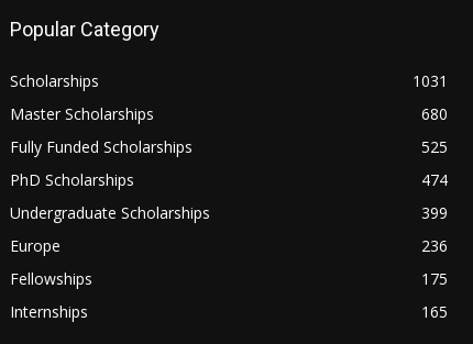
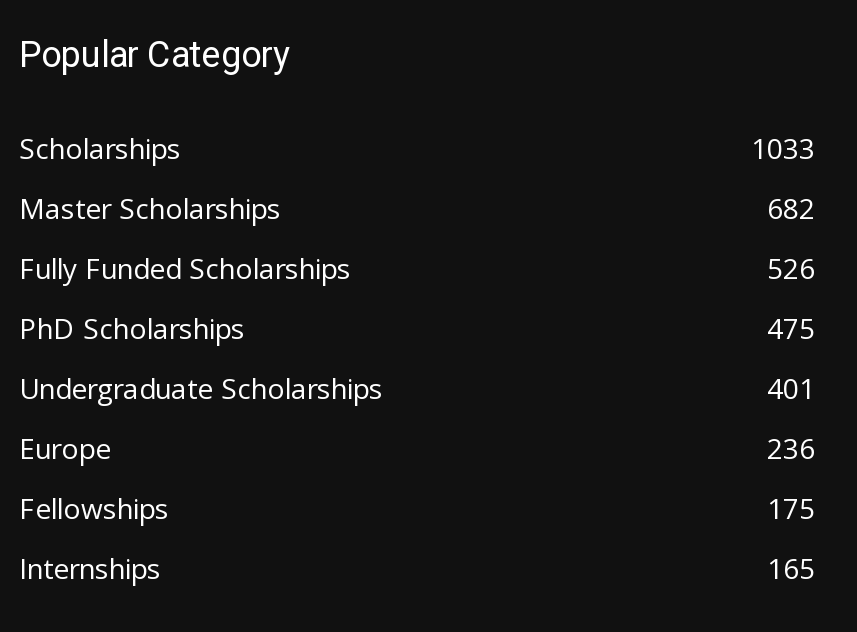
[413,70,448,91] 1031 -> [751,129,815,167] 1033
[421,103,448,124] 680 -> [767,189,815,227] 682
[421,136,448,157] 525 -> [767,249,815,287] 526
[421,169,448,190] 474 -> [767,309,815,347] 475
[421,202,448,223] 399 -> [767,369,815,407] 401

